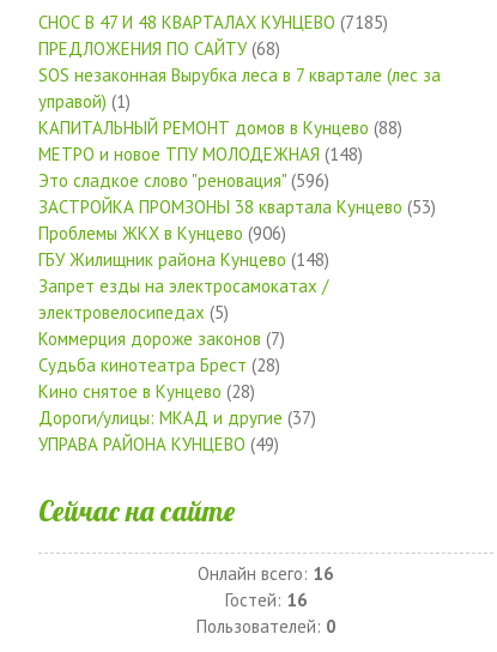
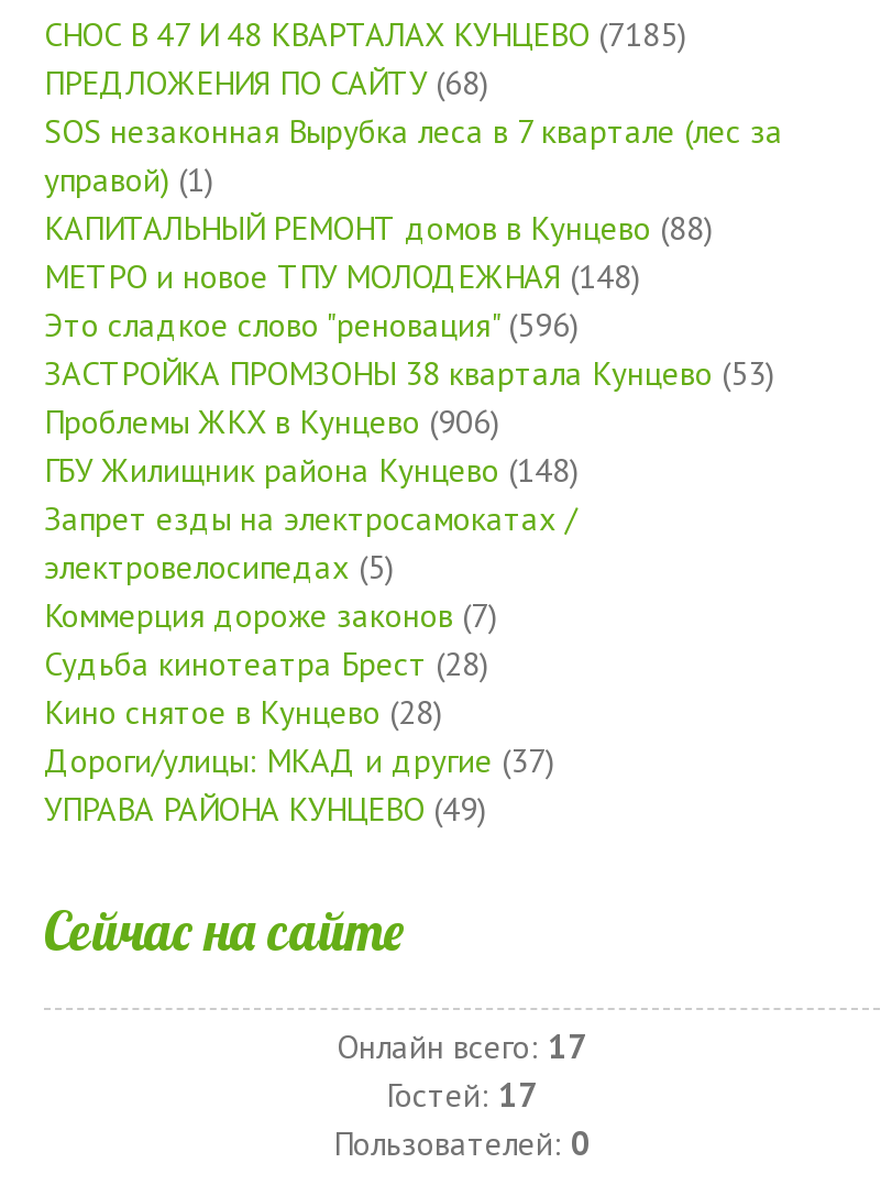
[198,562,334,585] Онлайн всего: 16 -> [337,1025,587,1067] Онлайн всего: 17
[225,588,307,611] Гостей: 16 -> [386,1073,538,1115] Гостей: 17

